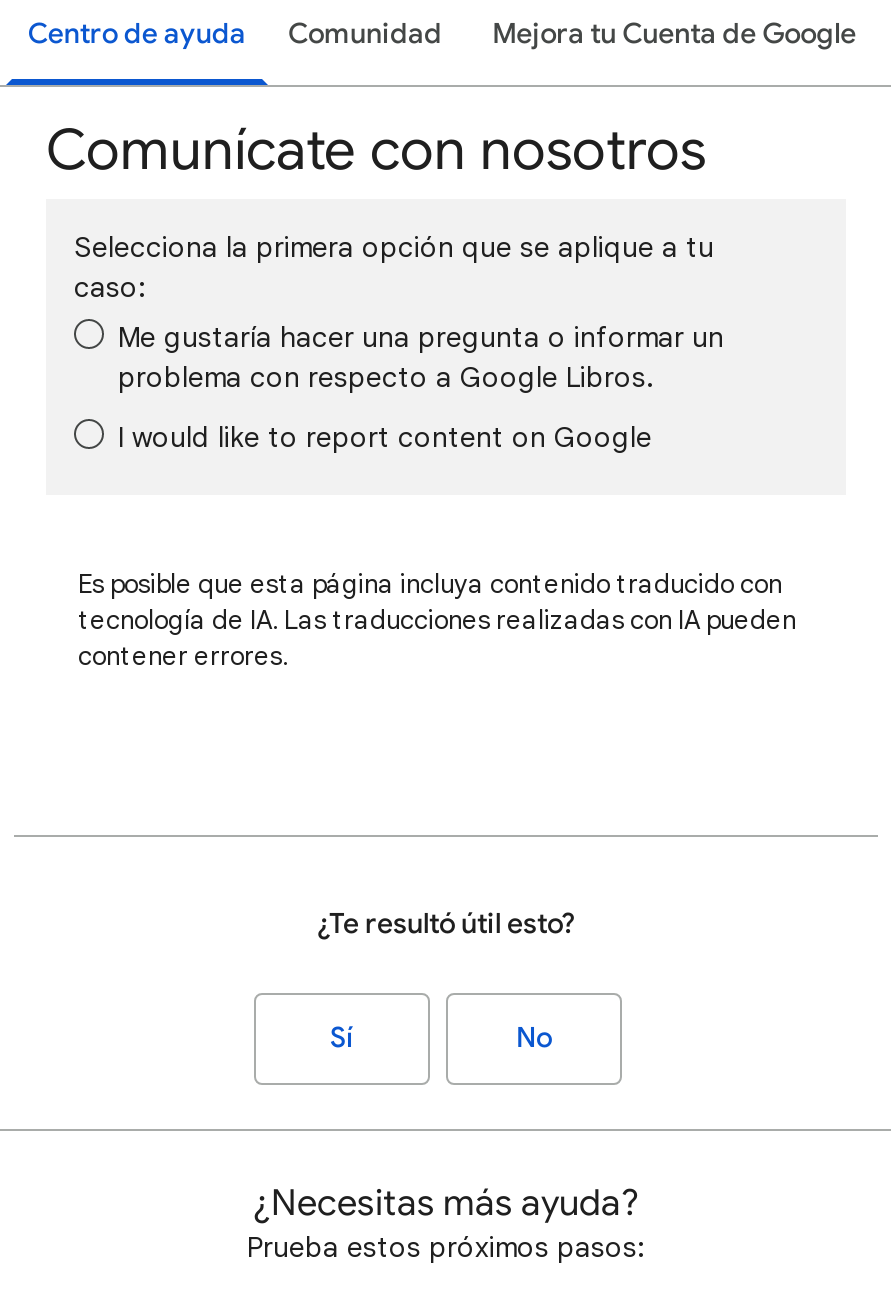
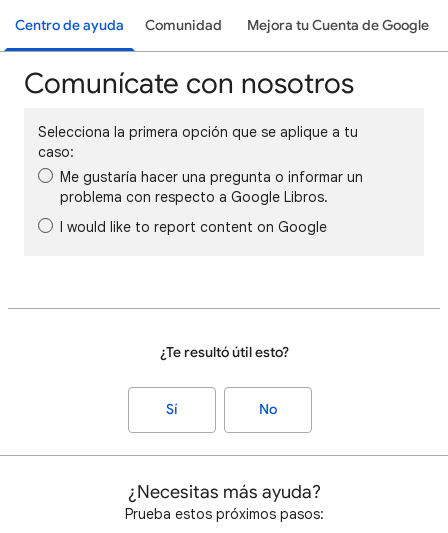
[78,567,796,673] Es posible que esta página incluya contenido traducido con | tecnología de IA. Las traducciones realizadas con IA pueden | contener errores. -> none

